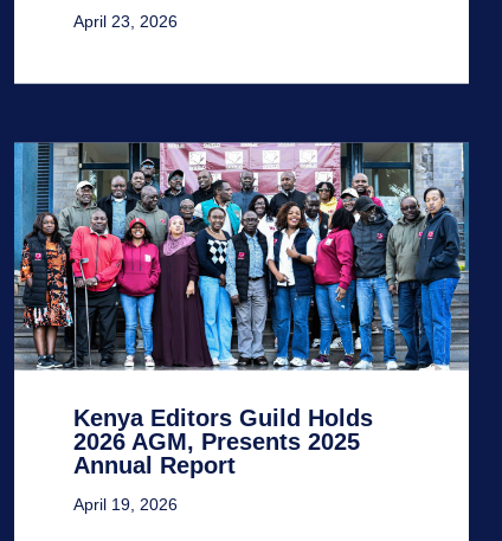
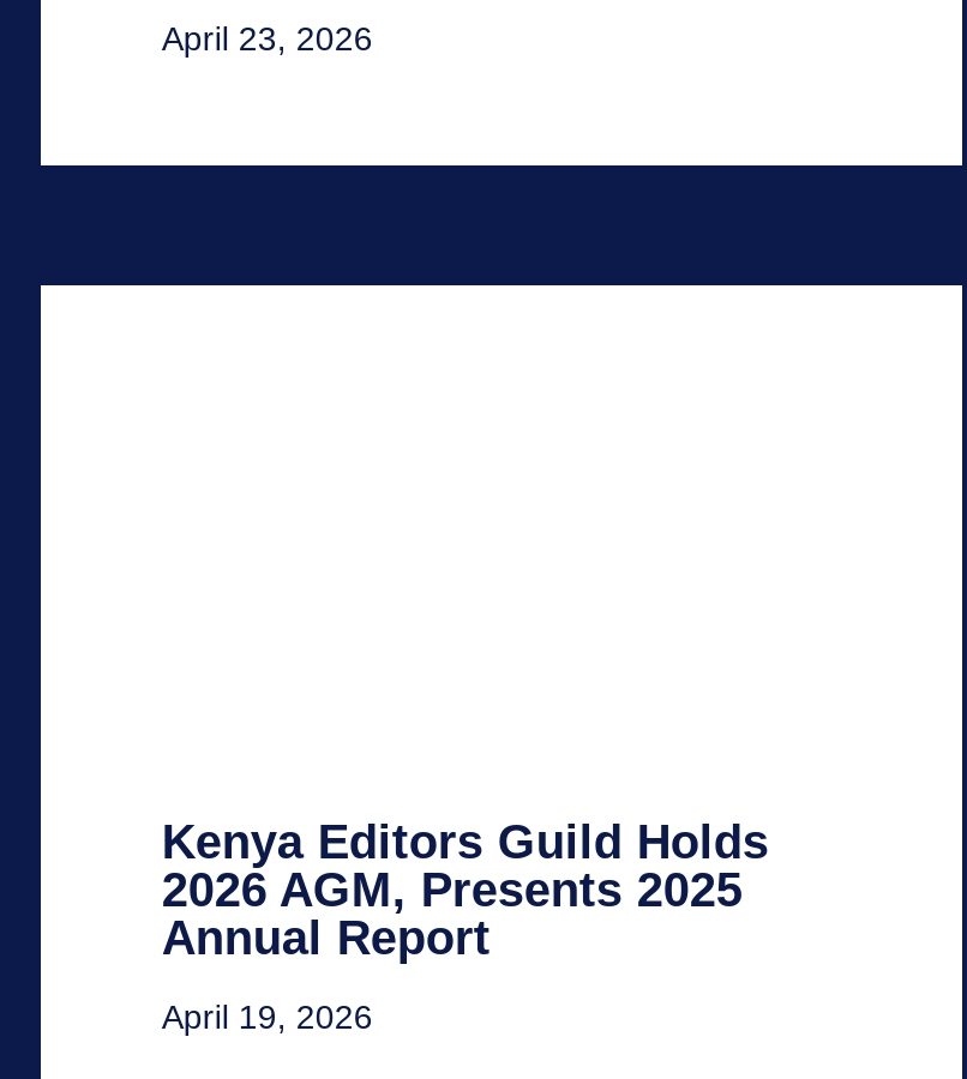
[13,142,469,372] [image] -> none

